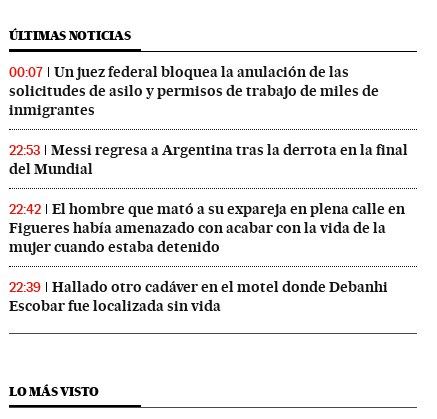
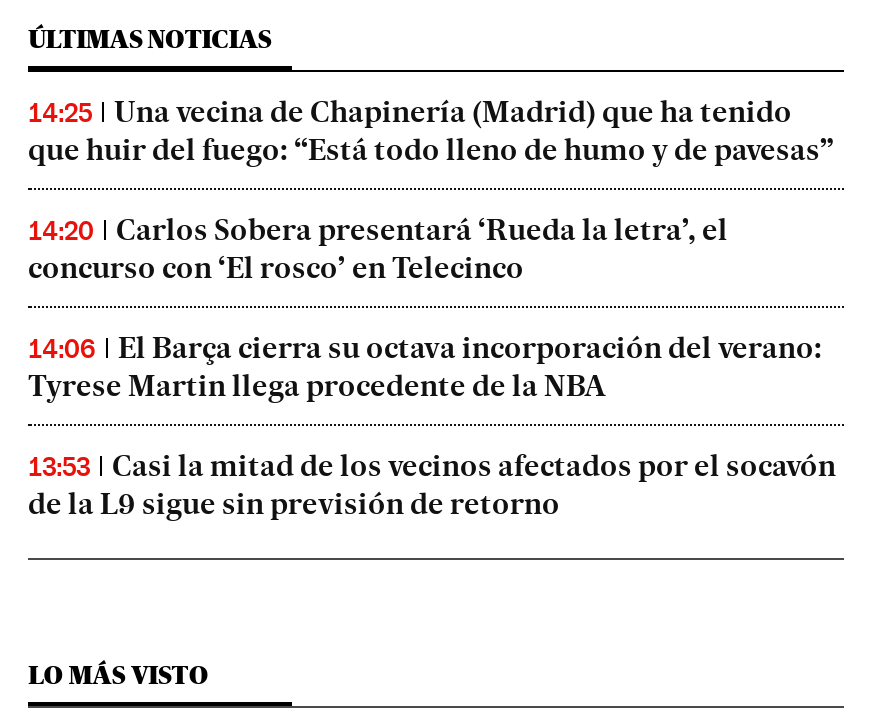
[9,63,379,119] 00:07 | Un juez federal bloquea la anulación de las | solicitudes de asilo y permisos de trabajo de miles de | inmigrantes -> [28,94,834,168] 14:25 | Una vecina de Chapinería (Madrid) que ha tenido | que huir del fuego: “Está todo lleno de humo y de pavesas”
[9,141,408,178] 22:53 | Messi regresa a Argentina tras la derrota en la final | del Mundial -> [28,212,728,286] 14:20 | Carlos Sobera presentará ‘Rueda la letra’, el | concurso con ‘El rosco’ en Telecinco
[9,200,405,256] 22:42 | El hombre que mató a su expareja en plena calle en | Figueres había amenazado con acabar con la vida de la | mujer cuando estaba detenido -> [28,330,822,404] 14:06 | El Barça cierra su octava incorporación del verano: | Tyrese Martin llega procedente de la NBA
[9,278,388,315] 22:39 | Hallado otro cadáver en el motel donde Debanhi | Escobar fue localizada sin vida -> [28,448,836,522] 13:53 | Casi la mitad de los vecinos afectados por el socavón | de la L9 sigue sin previsión de retorno

